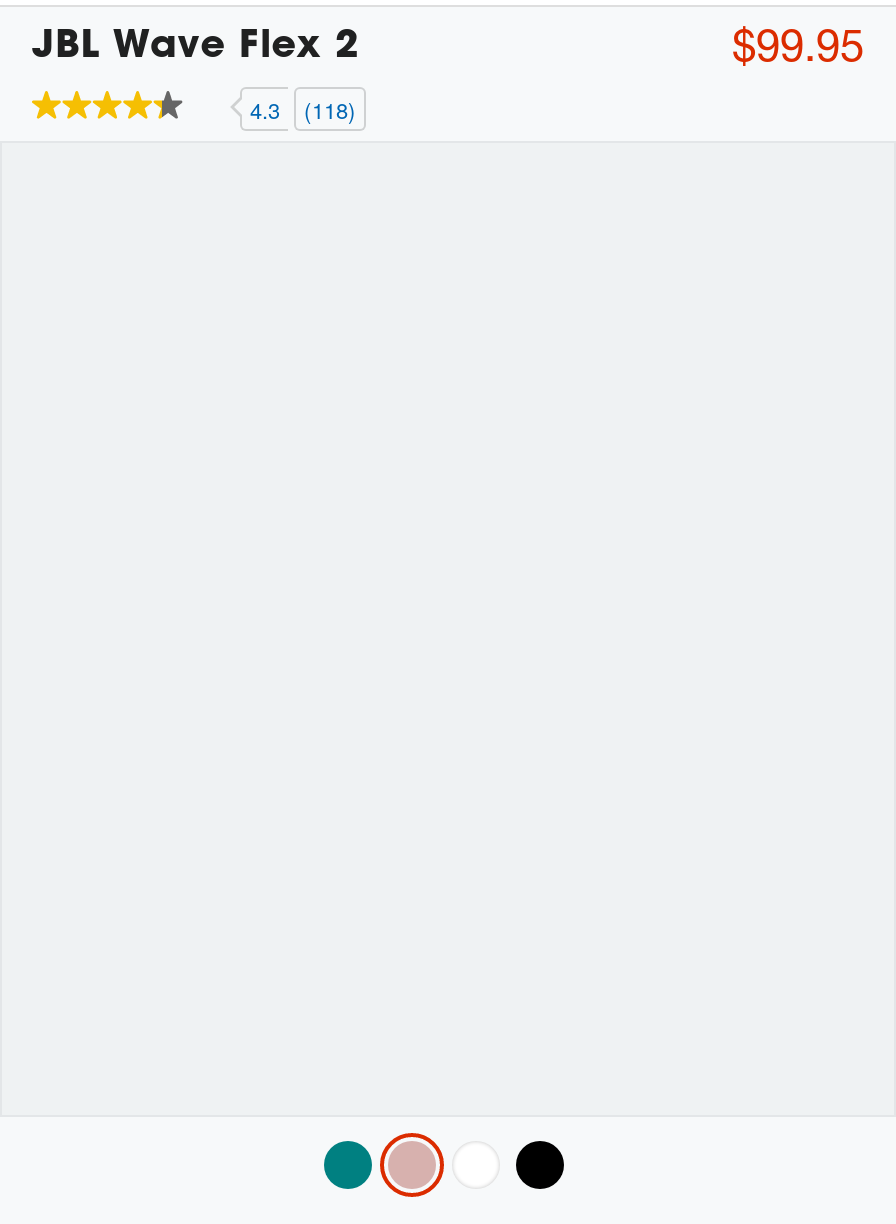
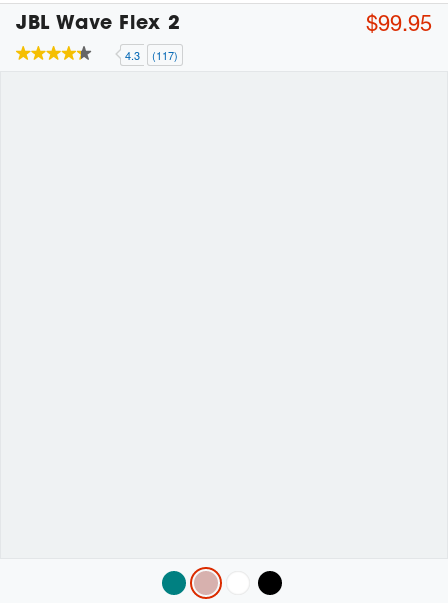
[250,93,356,125] 4.3 (118) -> [125,47,178,63] 4.3 (117)

